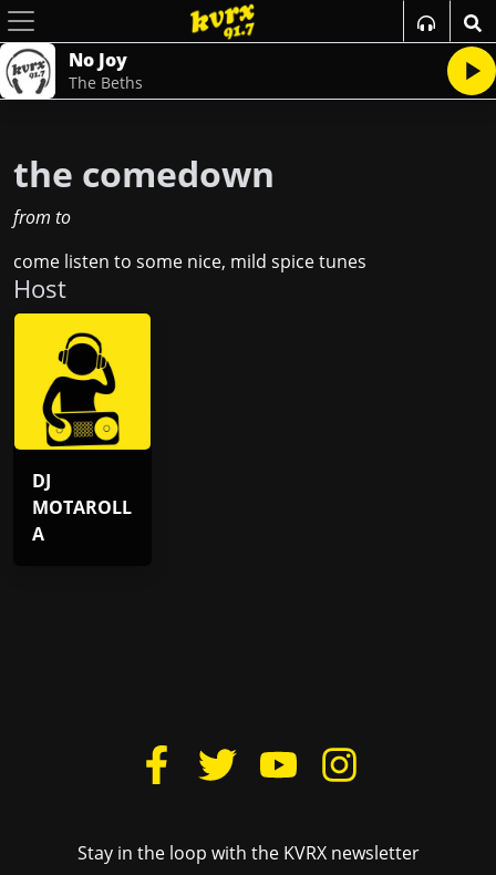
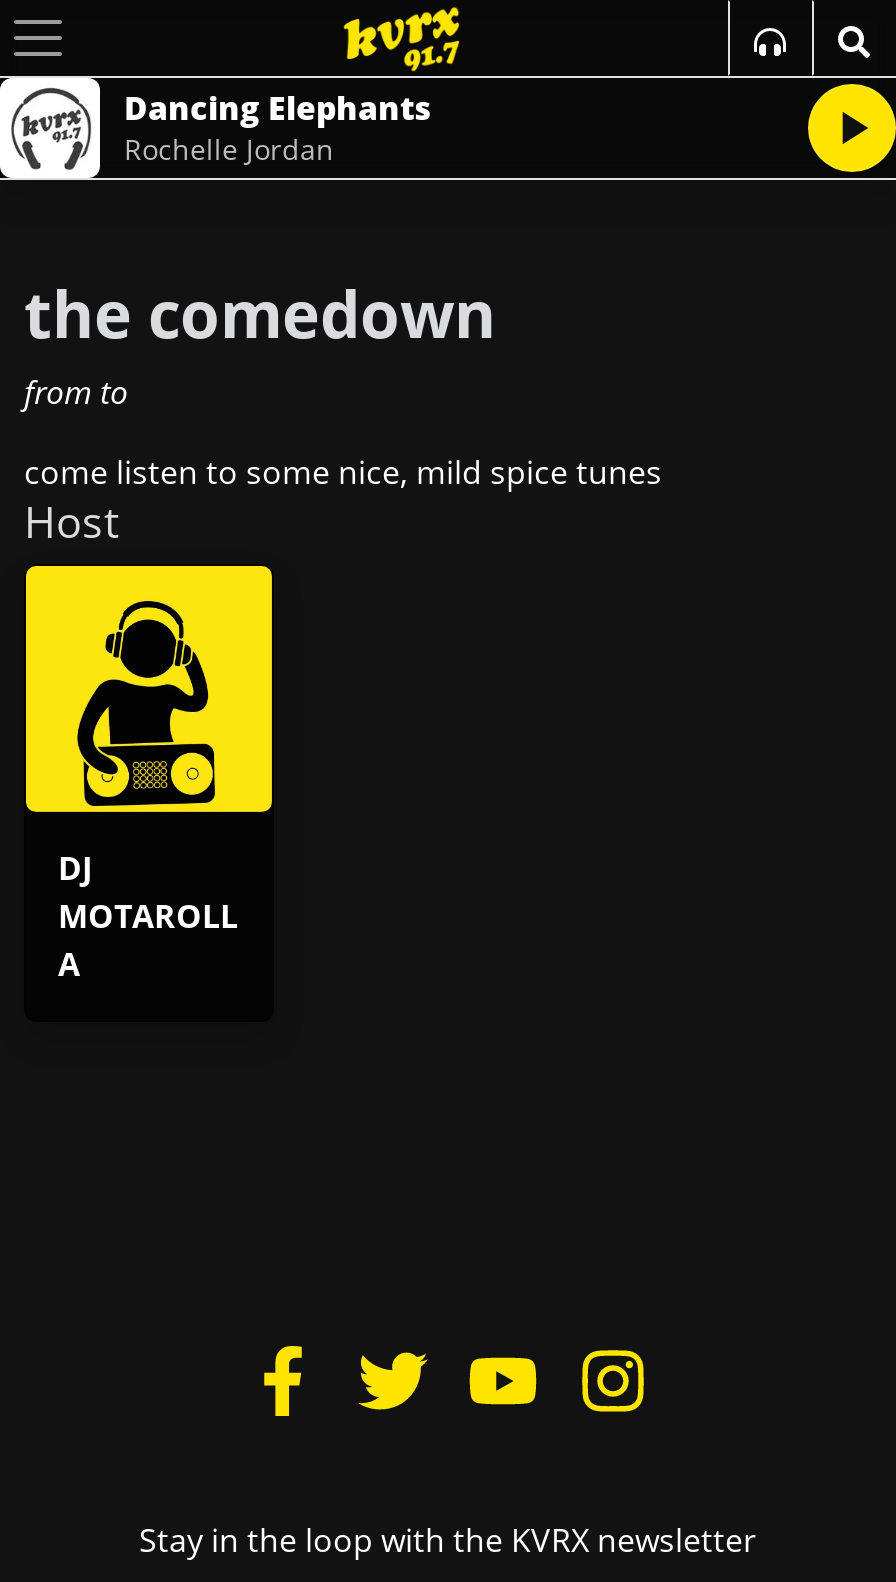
[69,48,143,93] No Joy | The Beths -> [124,86,432,168] Dancing Elephants | Rochelle Jordan

